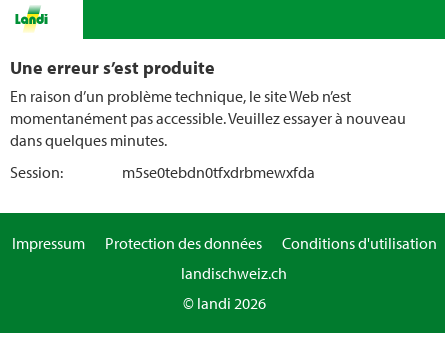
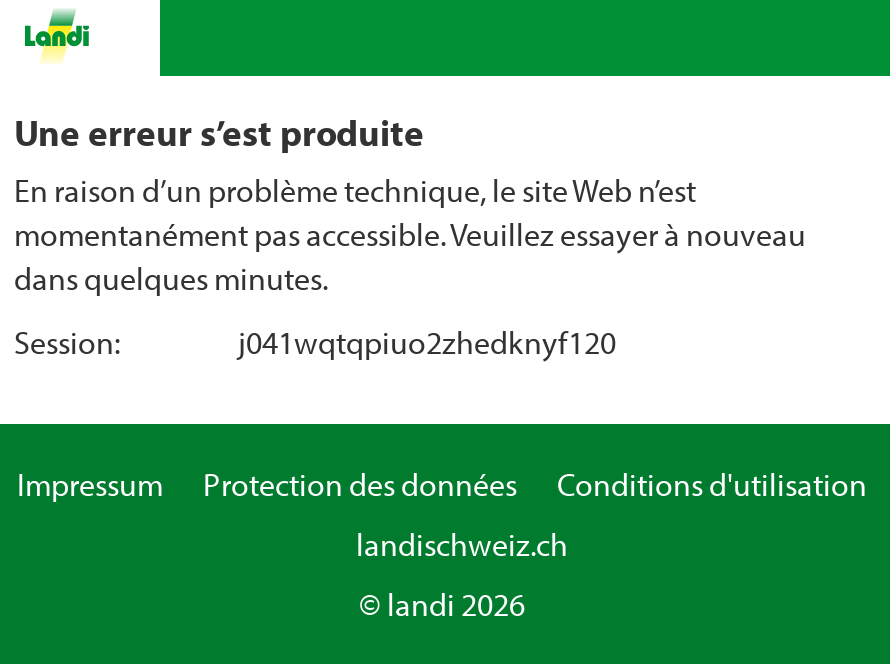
[122,162,315,182] m5se0tebdn0tfxdrbmewxfda -> [238,322,616,362] j041wqtqpiuo2zhedknyf120

